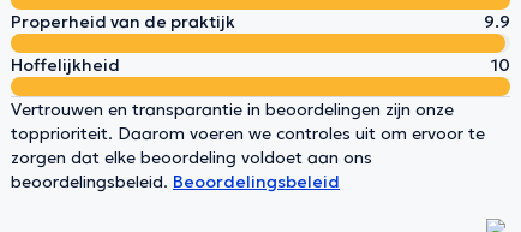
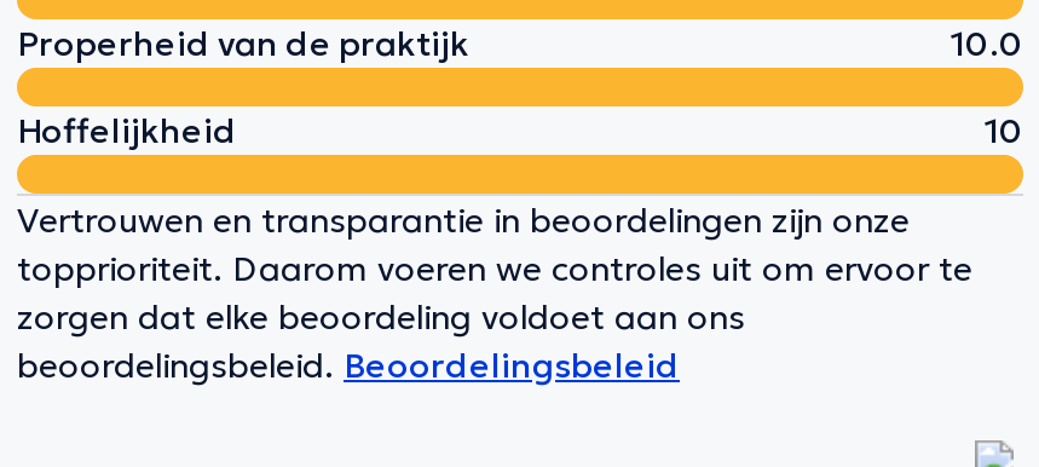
[484,11,510,32] 9.9 -> [951,22,1023,65] 10.0

